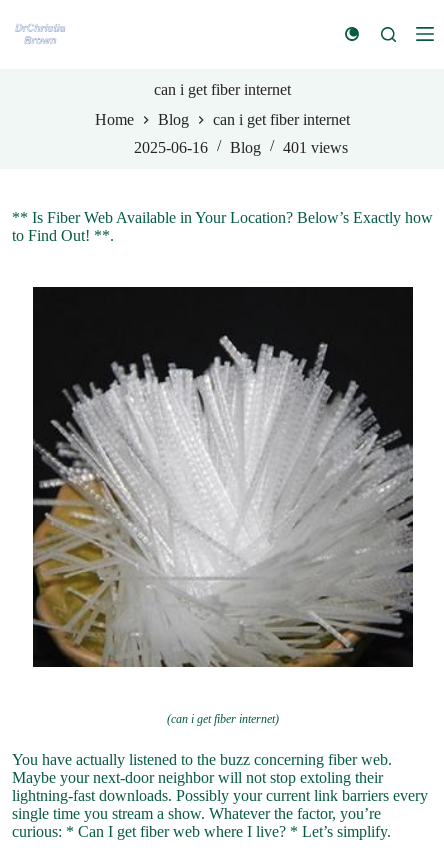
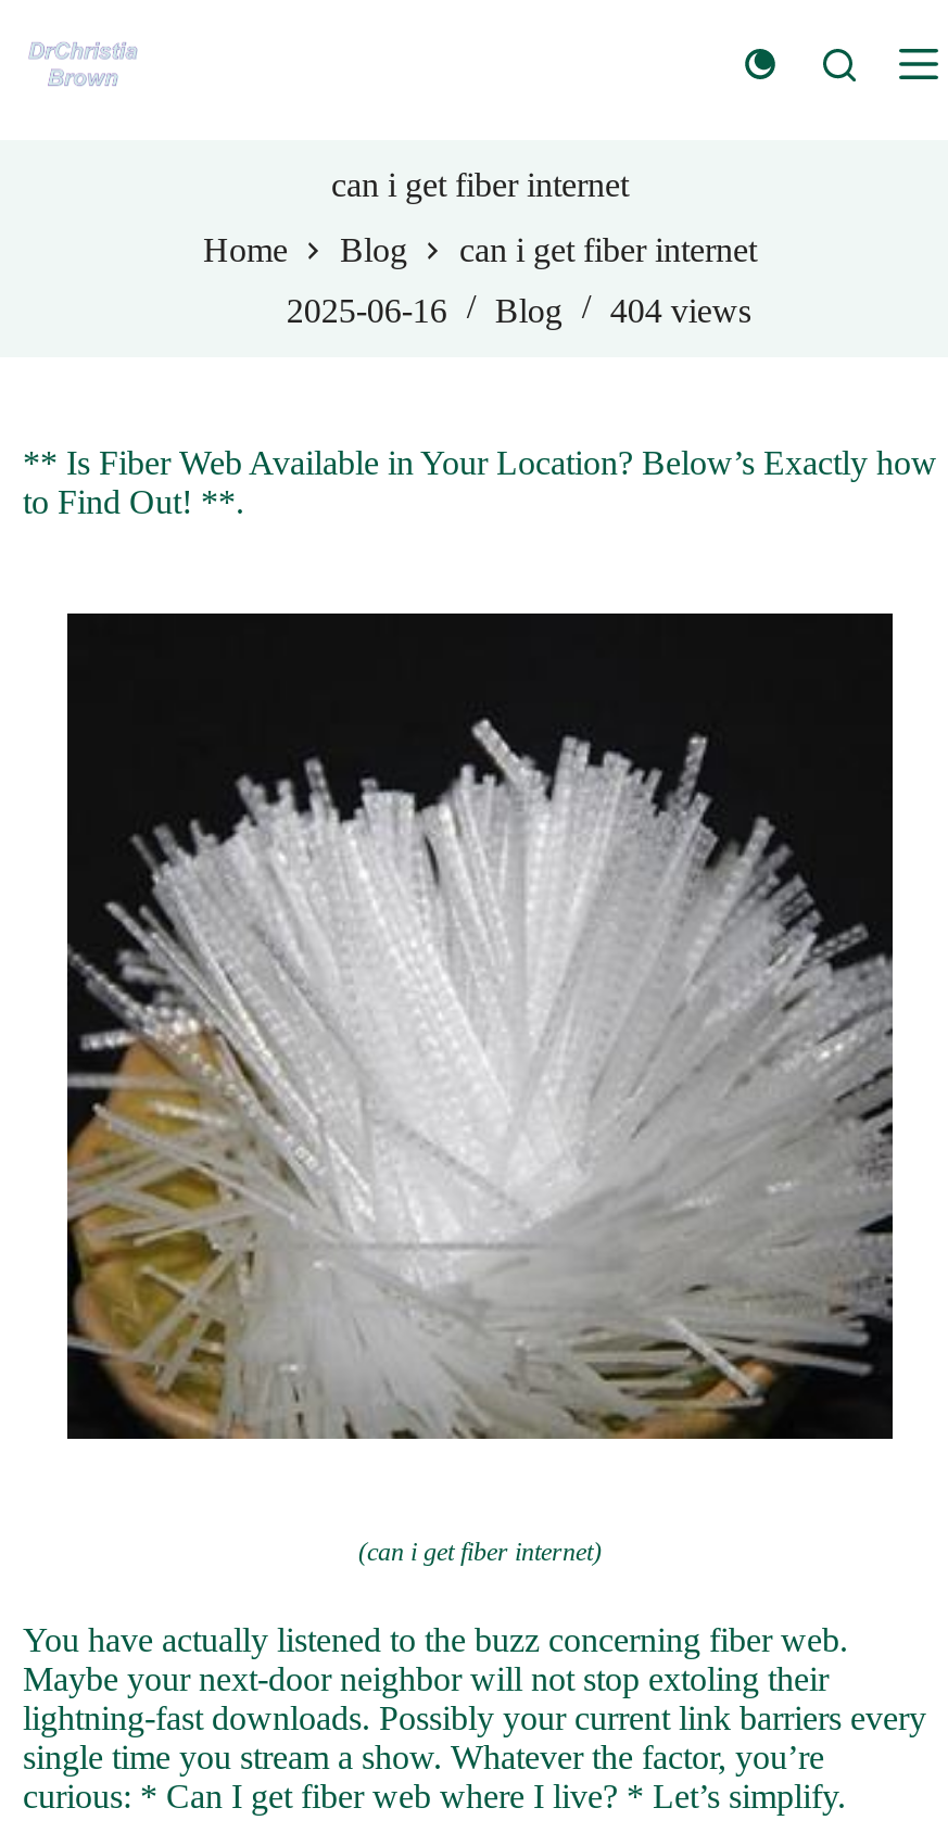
[134,139,348,156] 2025-06-16 Blog 401 views -> [286,291,751,328] 2025-06-16 Blog 404 views

